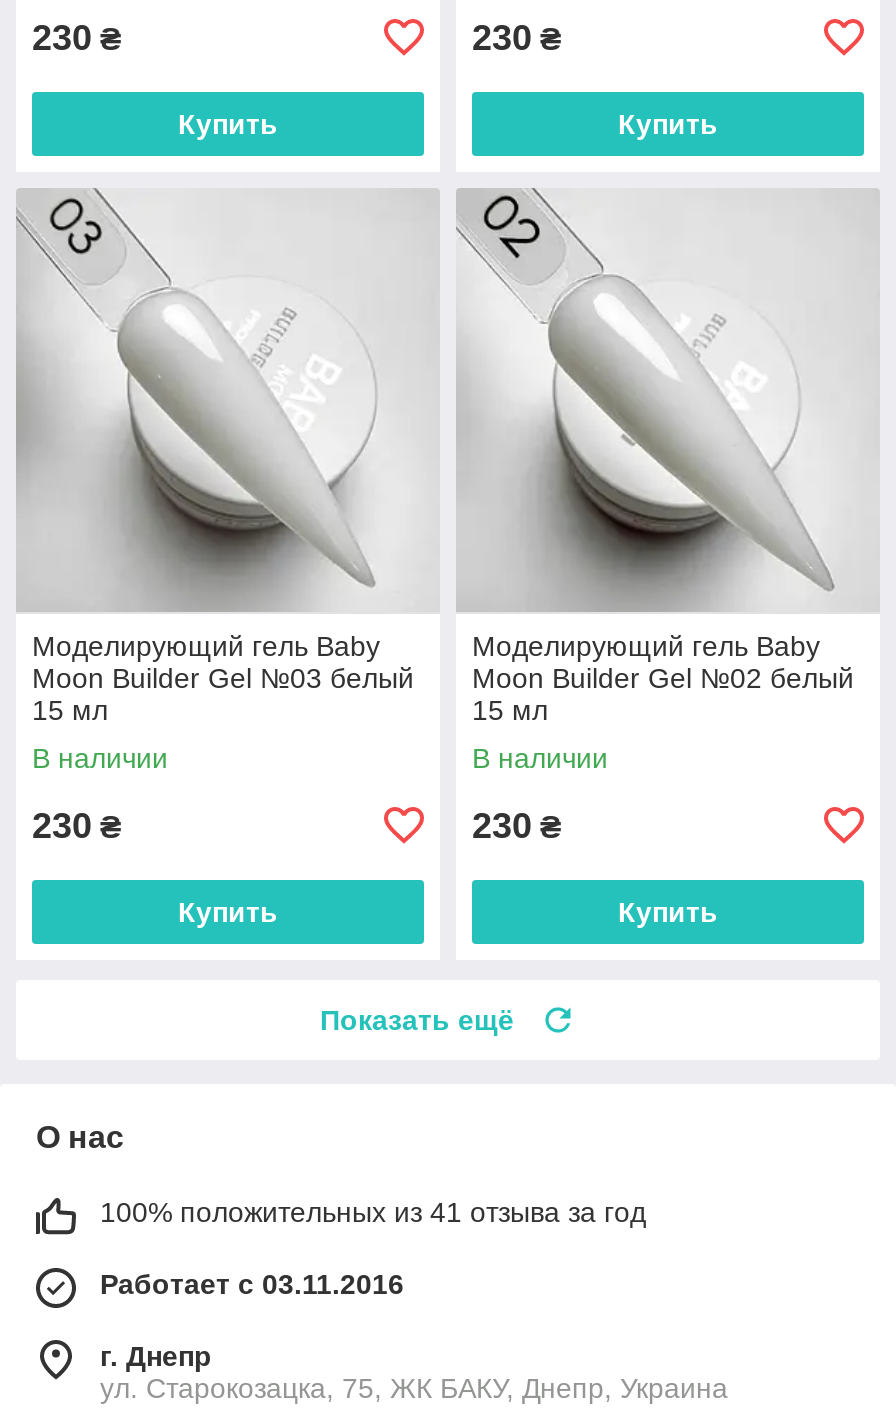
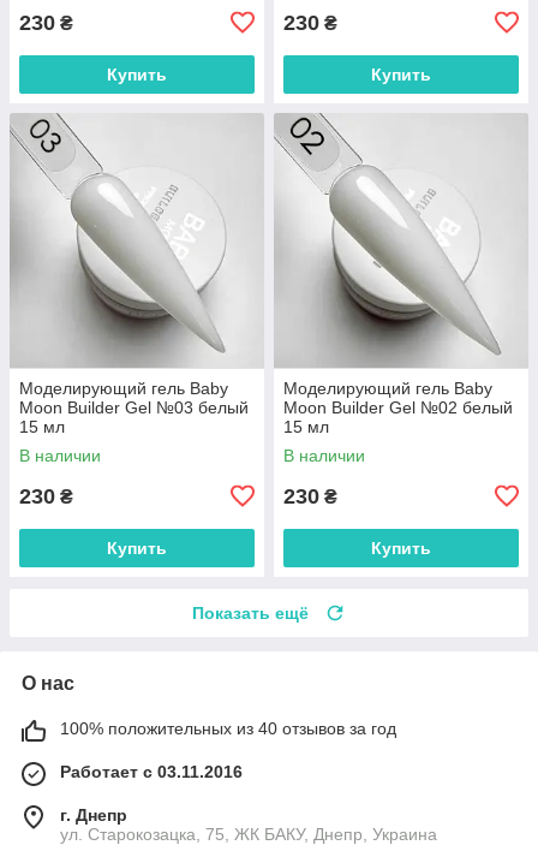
[100,1196,646,1228] 100% положительных из 41 отзыва за год -> [60,719,396,738] 100% положительных из 40 отзывов за год

